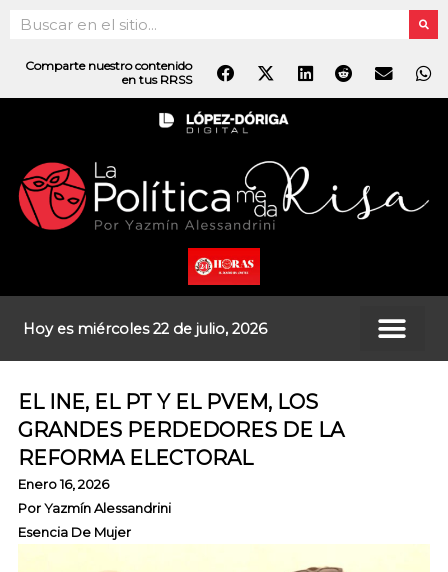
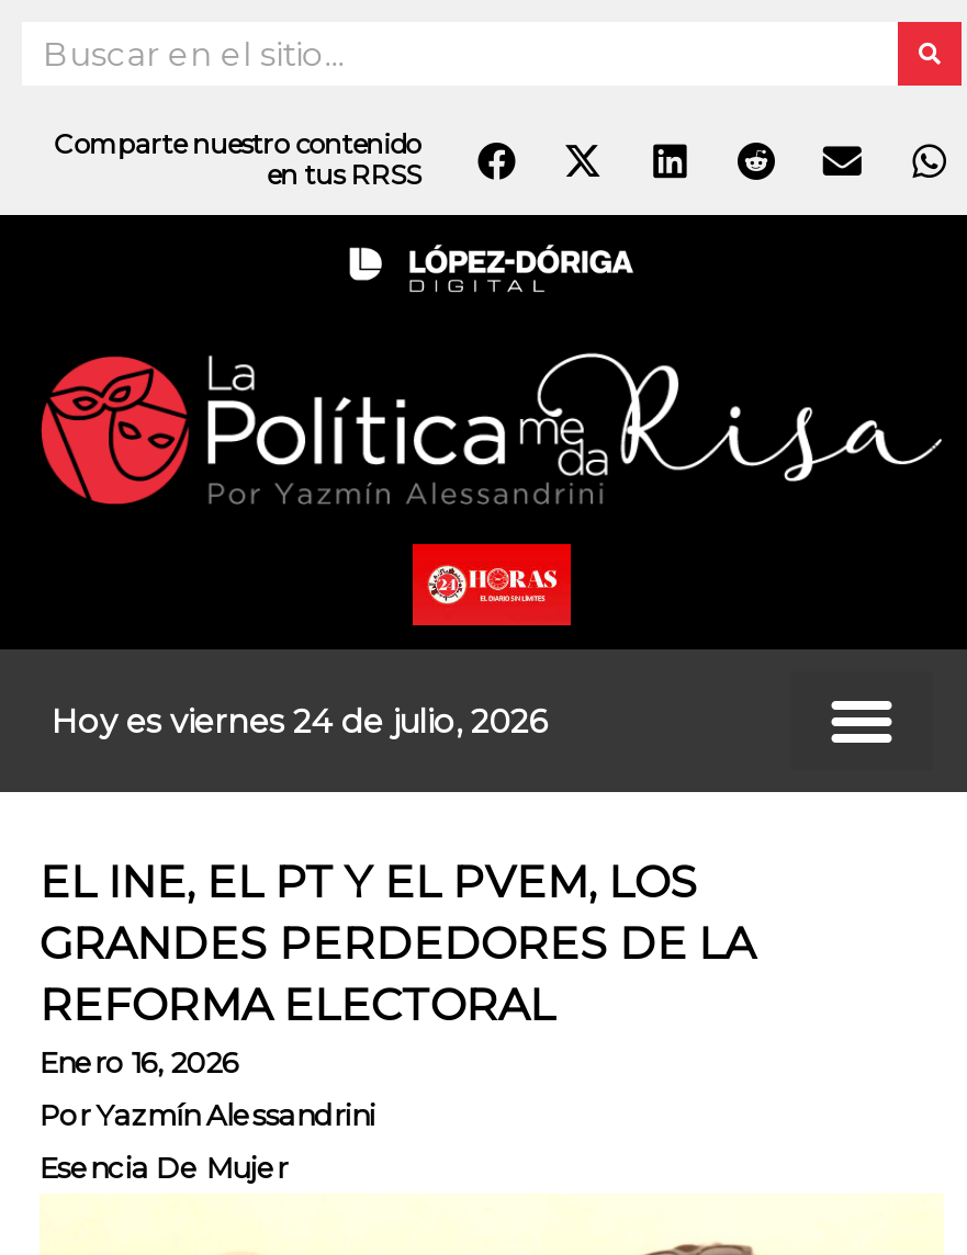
[23,320,267,338] Hoy es miércoles 22 de julio, 2026 -> [51,702,547,741] Hoy es viernes 24 de julio, 2026

